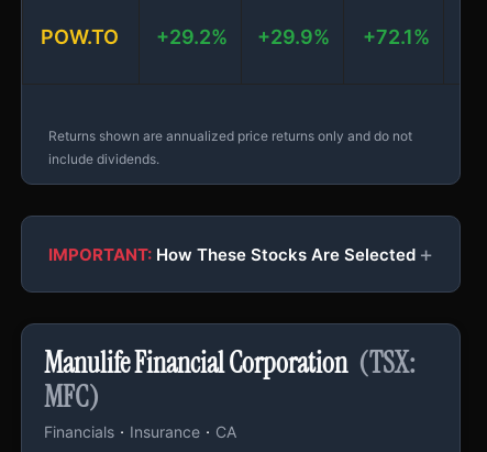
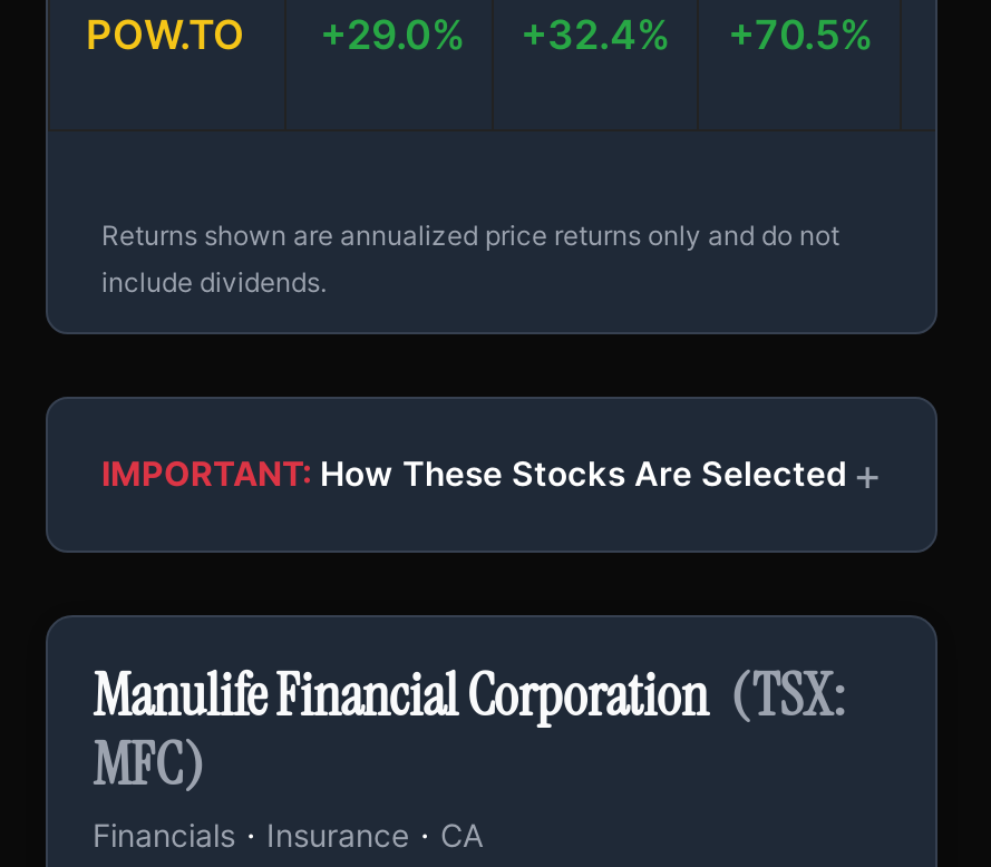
[156,25,228,48] +29.2% -> [320,11,465,58] +29.0%
[257,25,330,48] +29.9% -> [521,11,670,58] +32.4%
[363,25,430,48] +72.1% -> [728,11,873,58] +70.5%

